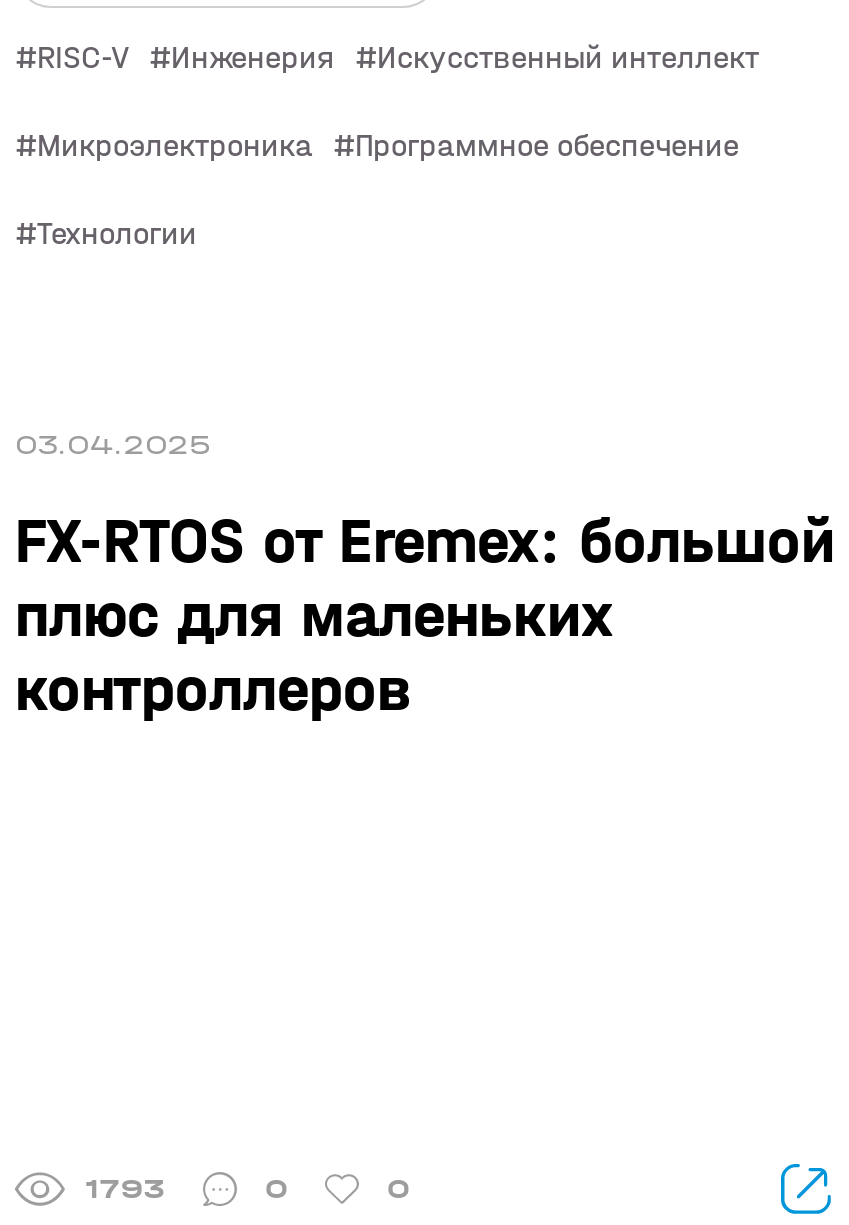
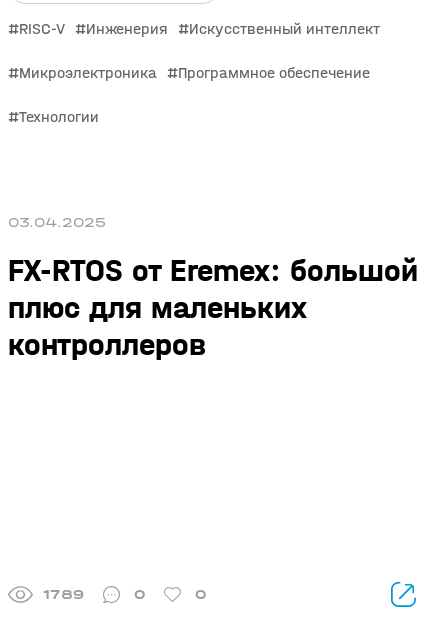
[85,1172,165,1206] 1793 -> [43,586,84,603] 1789

